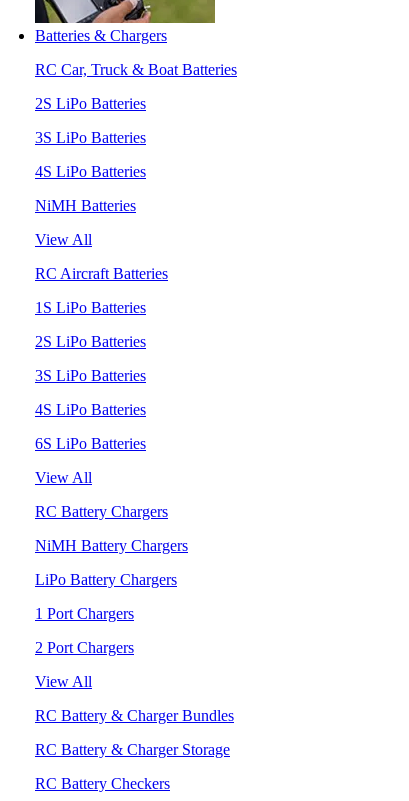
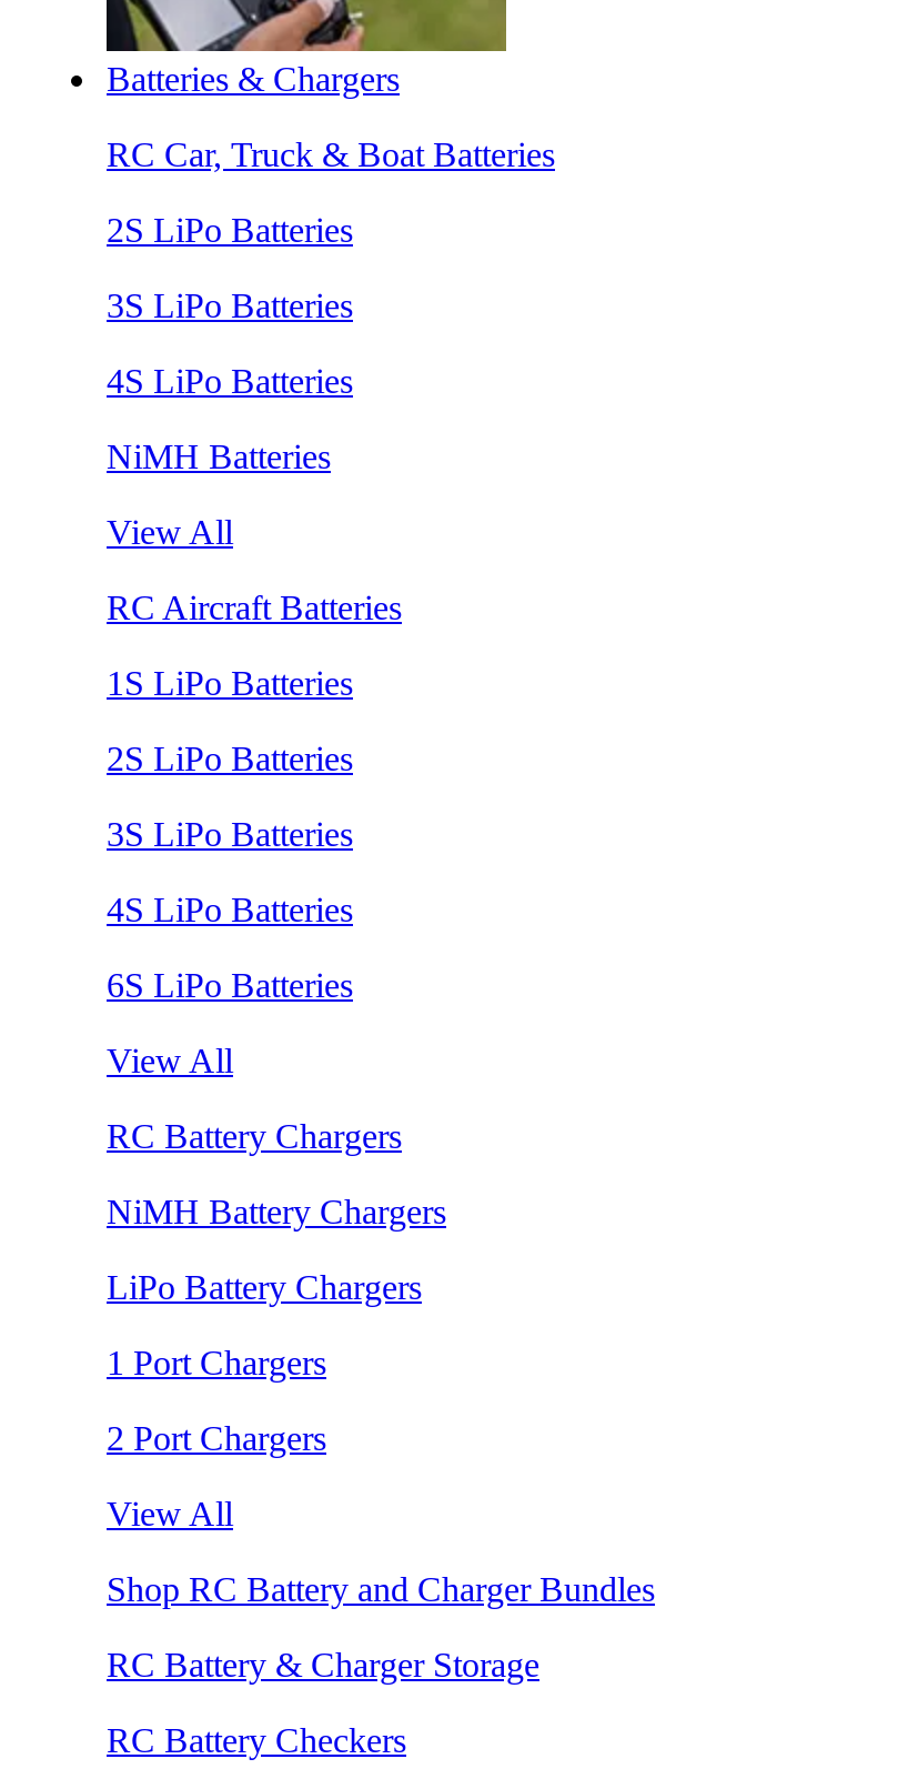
[35,707,234,724] RC Battery & Charger Bundles -> [107,1570,655,1608] Shop RC Battery and Charger Bundles

